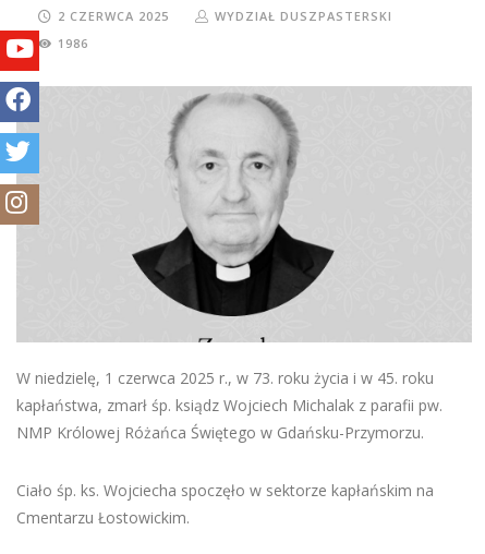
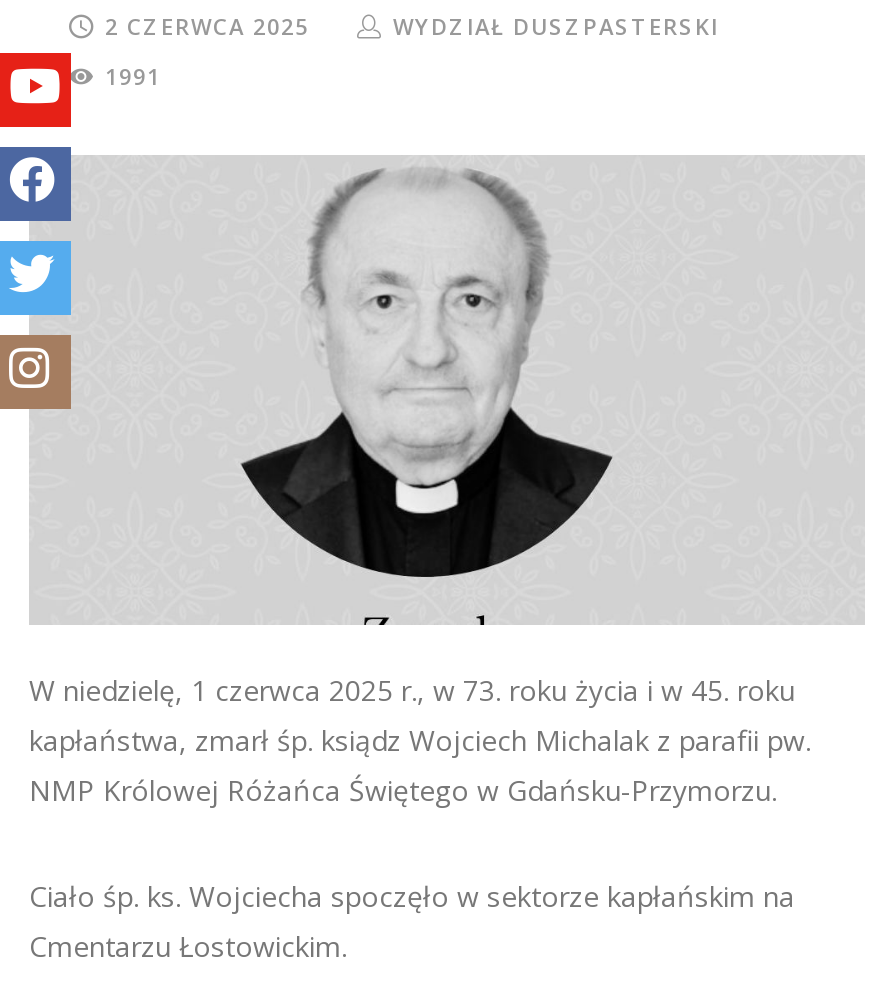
[58,35,88,51] 1986 -> [105,61,161,91] 1991

